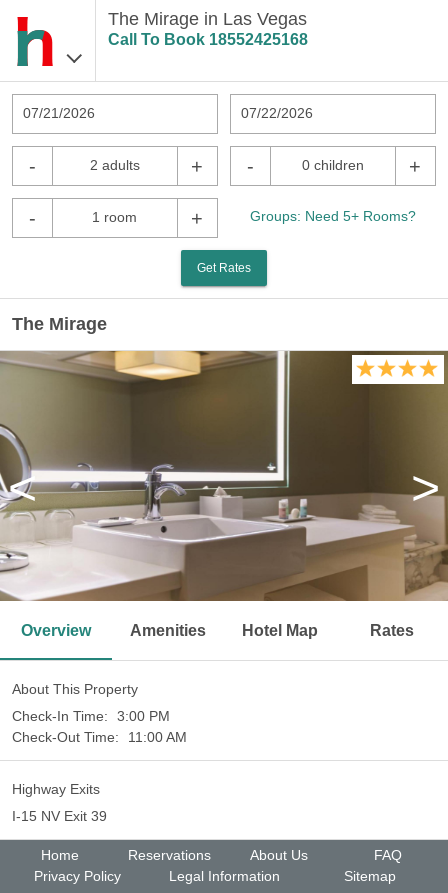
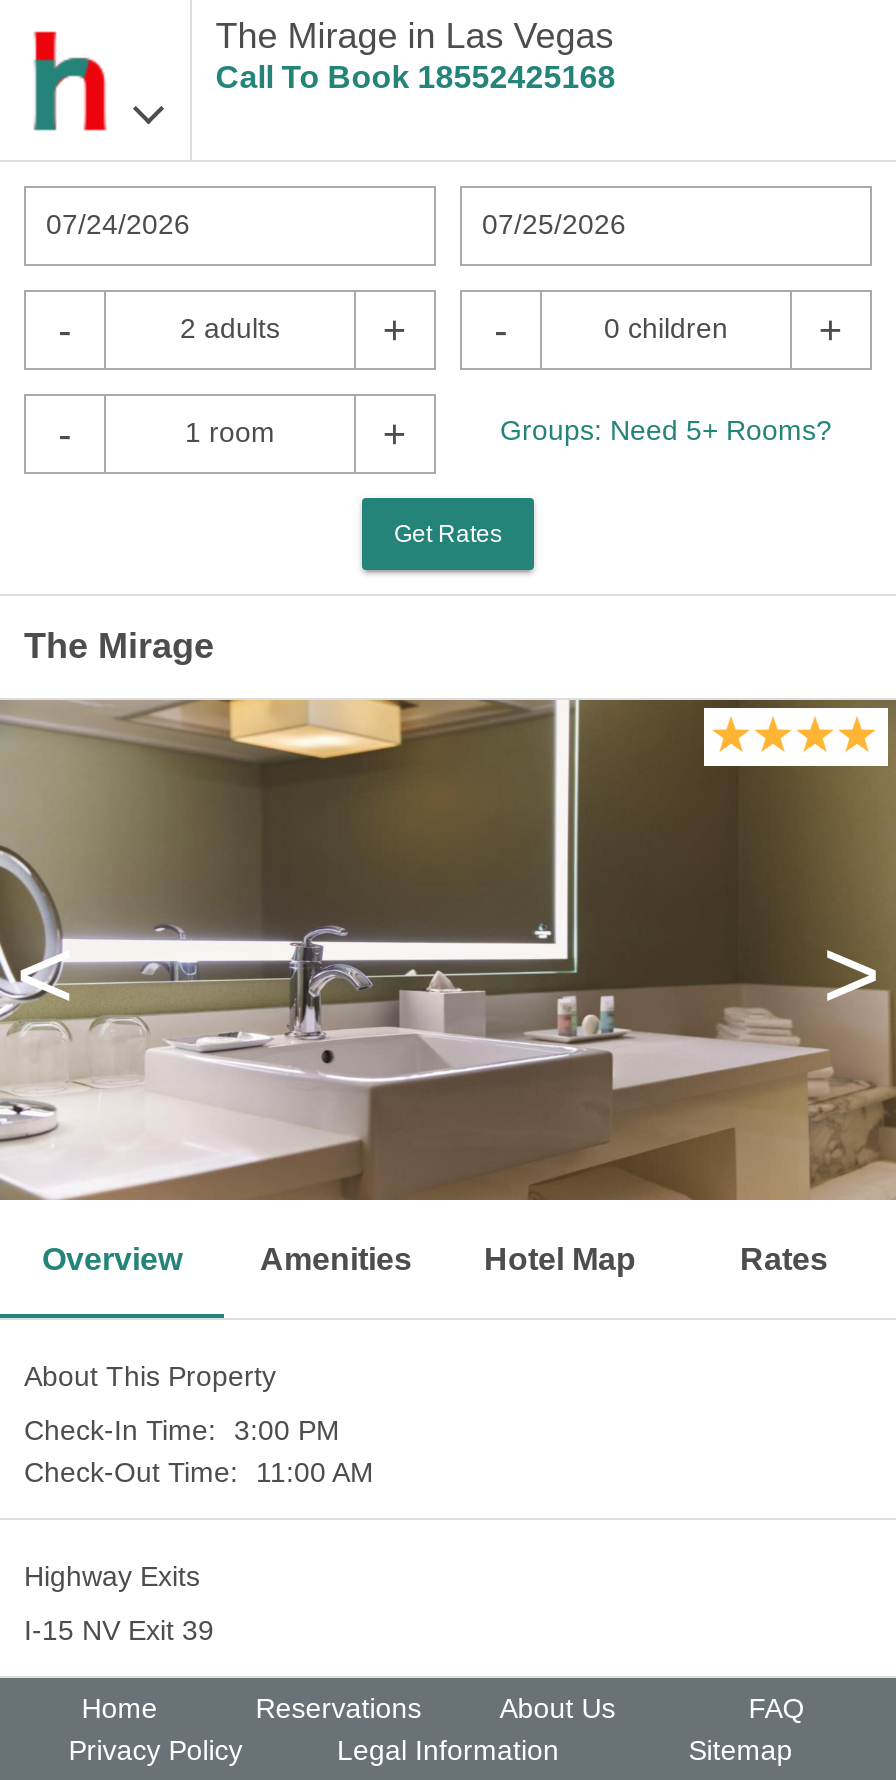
[23,105,95,121] 07/21/2026 -> [46,208,190,240] 07/24/2026
[241,105,313,121] 07/22/2026 -> [482,208,626,240] 07/25/2026

